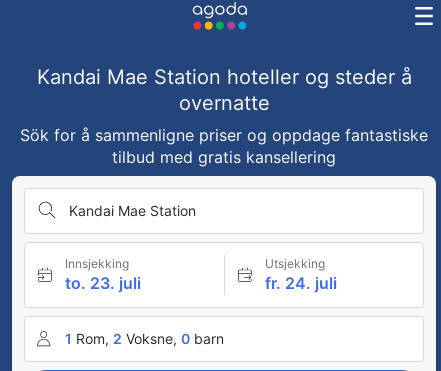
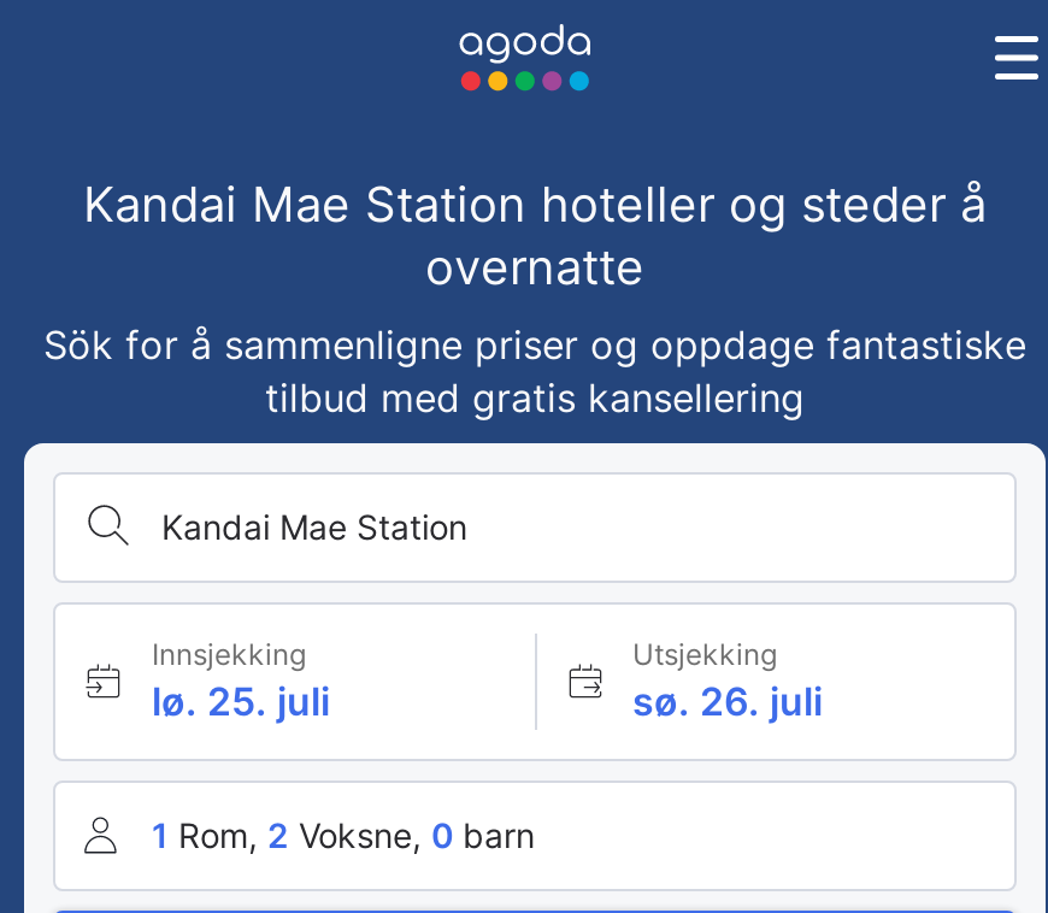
[65,273,141,293] to. 23. juli -> [152,677,330,725] lø. 25. juli
[264,273,336,293] fr. 24. juli -> [632,677,823,725] sø. 26. juli

